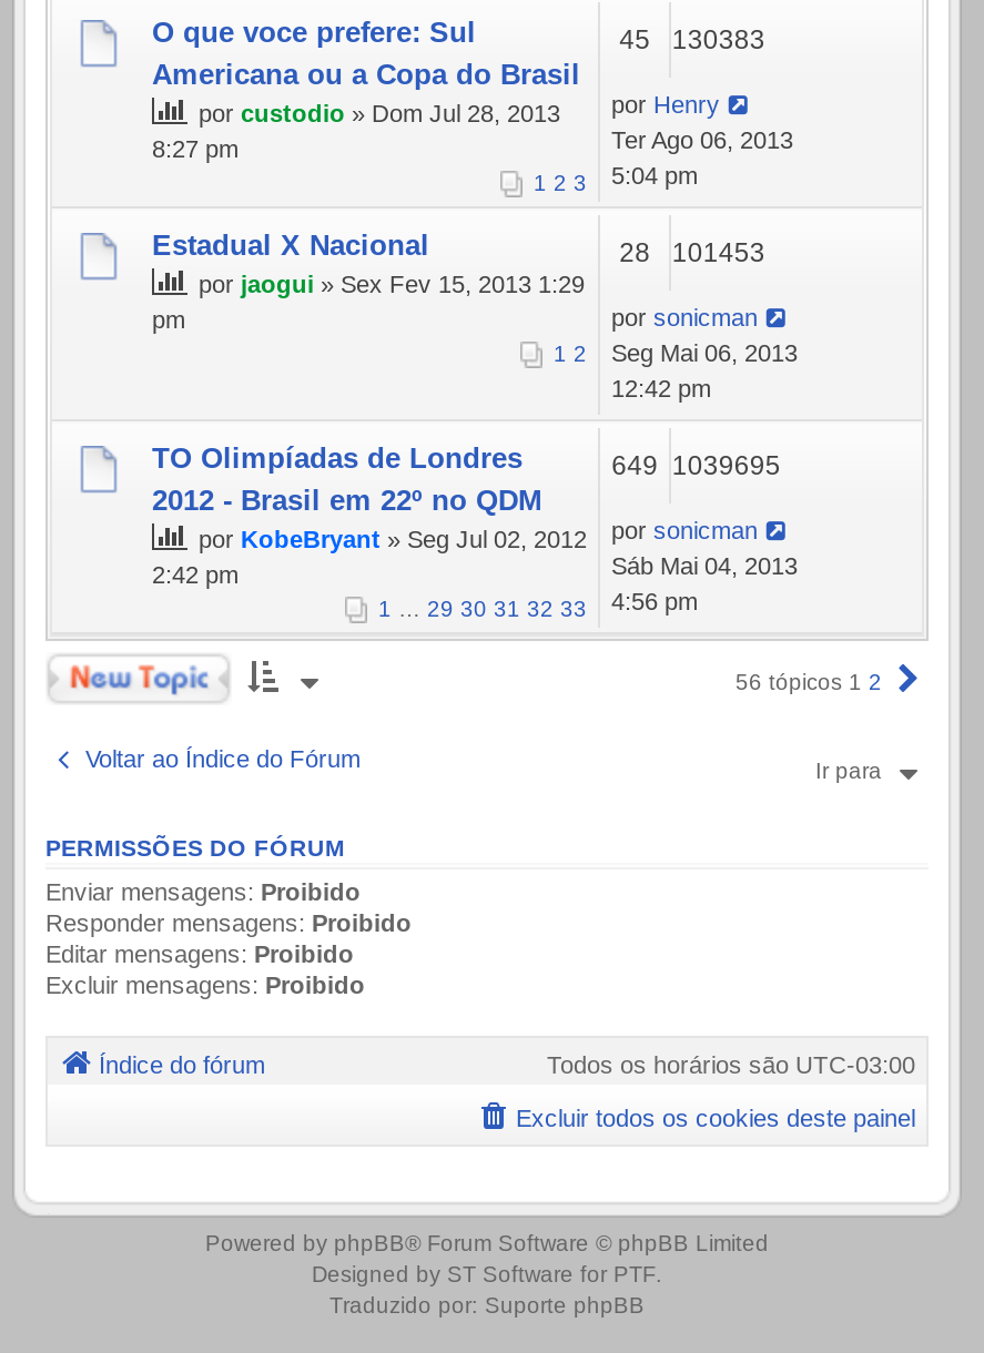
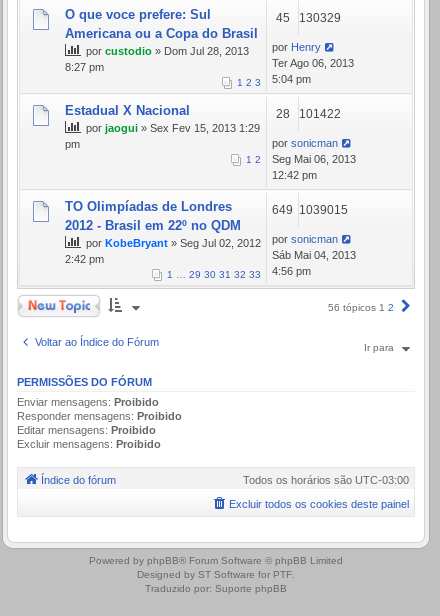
[619,25,765,56] 45 130383 -> [276,11,341,25] 45 130329
[619,238,765,269] 28 101453 -> [276,107,341,121] 28 101422
[612,451,781,482] 649 1039695 -> [272,203,348,217] 649 1039015

